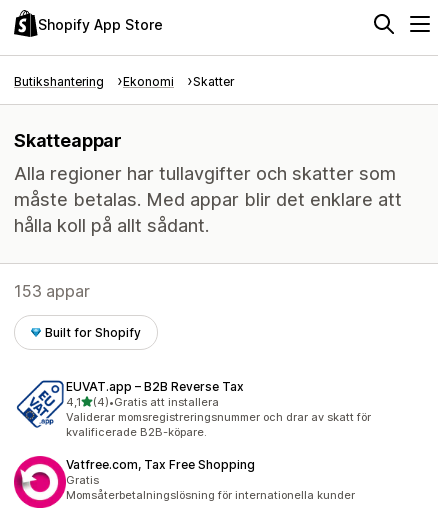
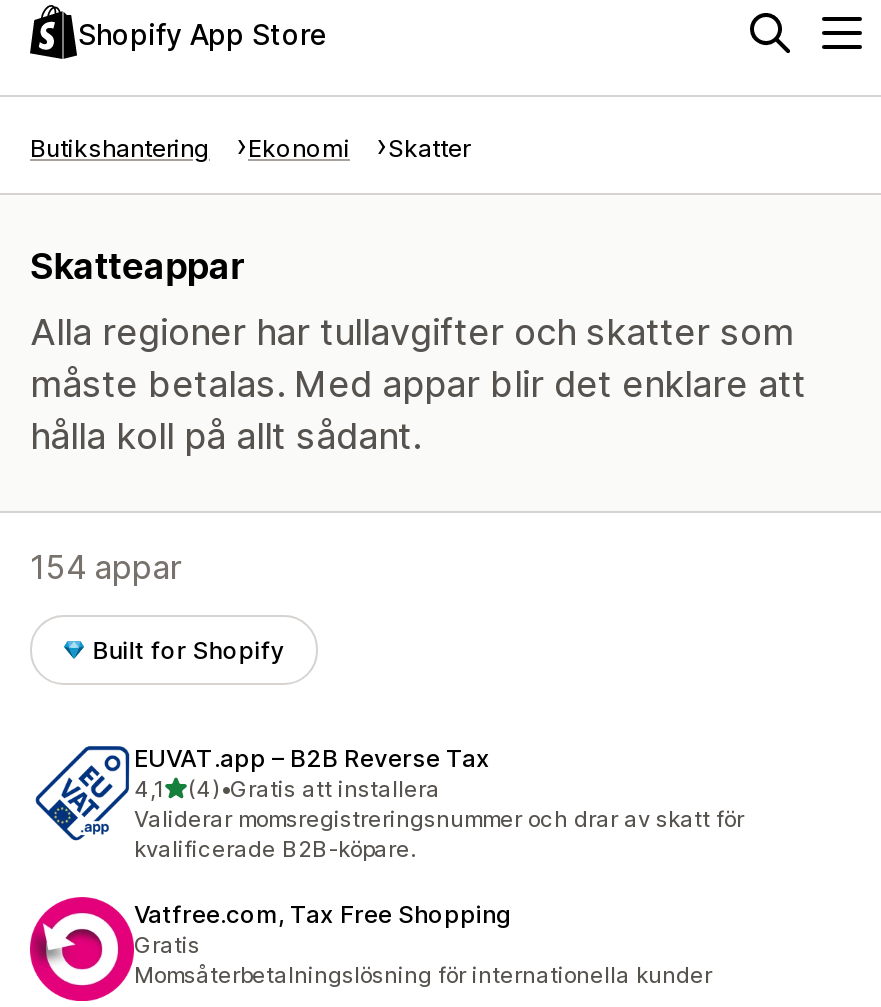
[14,281,90,301] 153 appar -> [30,547,182,587] 154 appar

